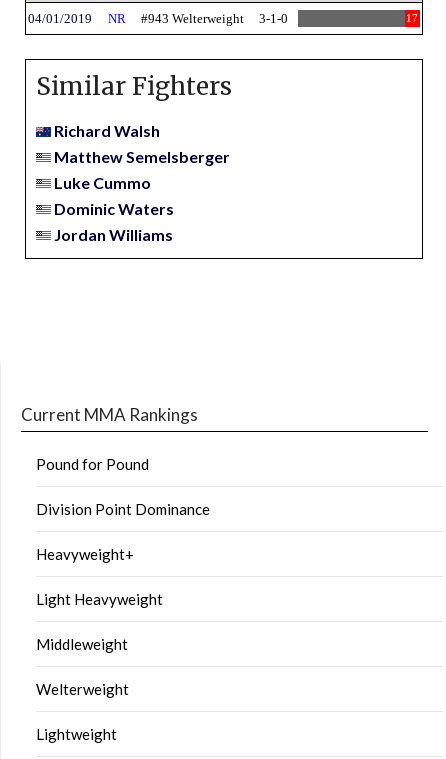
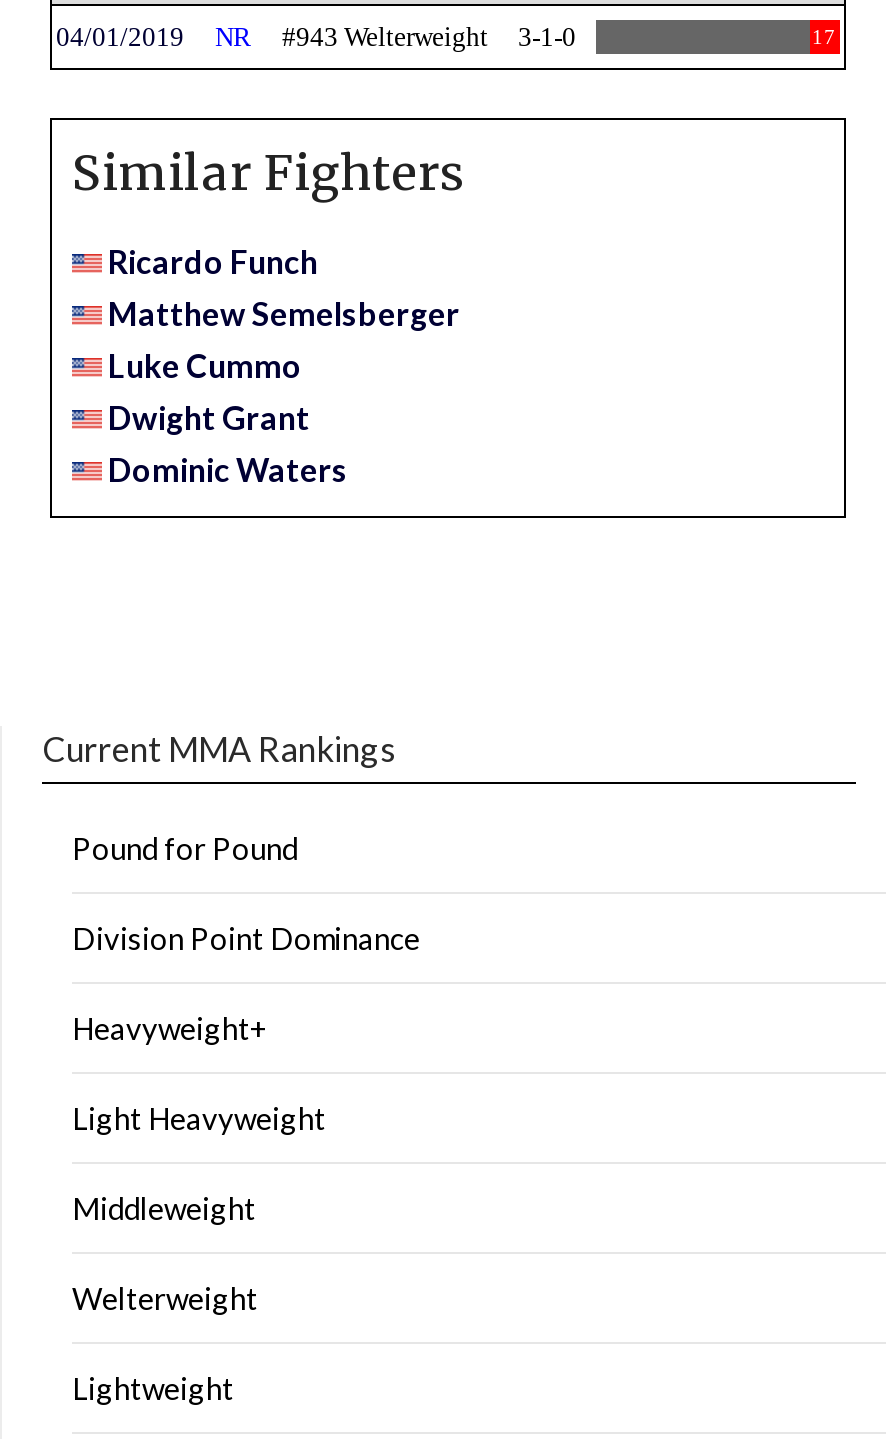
[54,121,160,140] Richard Walsh -> [108,242,318,280] Ricardo Funch
none -> [108,398,310,436] Dwight Grant
moved [54,199,174,218] -> [108,450,348,488]: Dominic Waters
[54,225,173,244] Jordan Williams -> none

